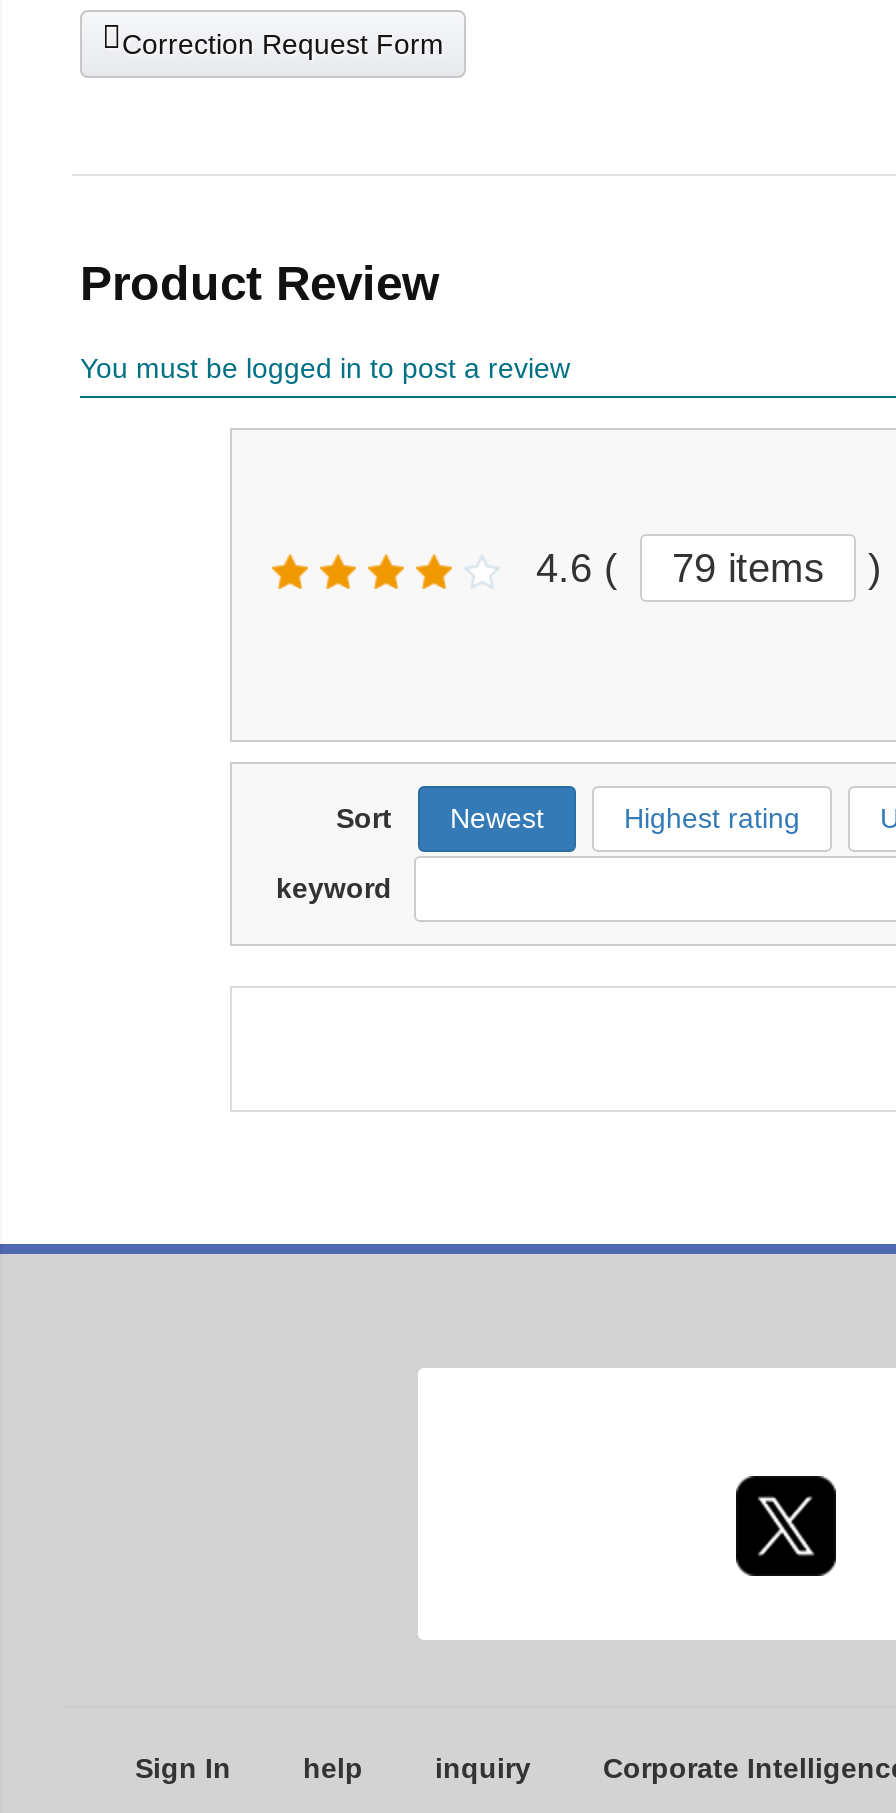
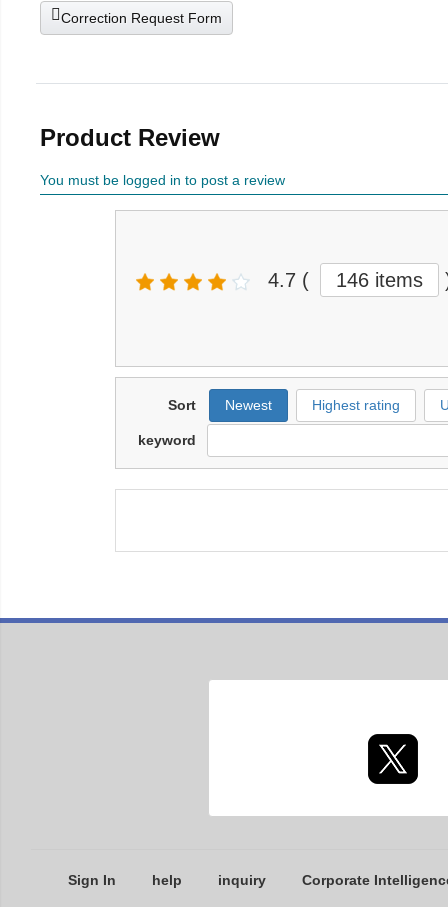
[524,546,630,590] 4.6 ( -> [262,269,315,291] 4.7 (
[672,546,824,590] 79 items -> [336,269,423,291] 146 items

